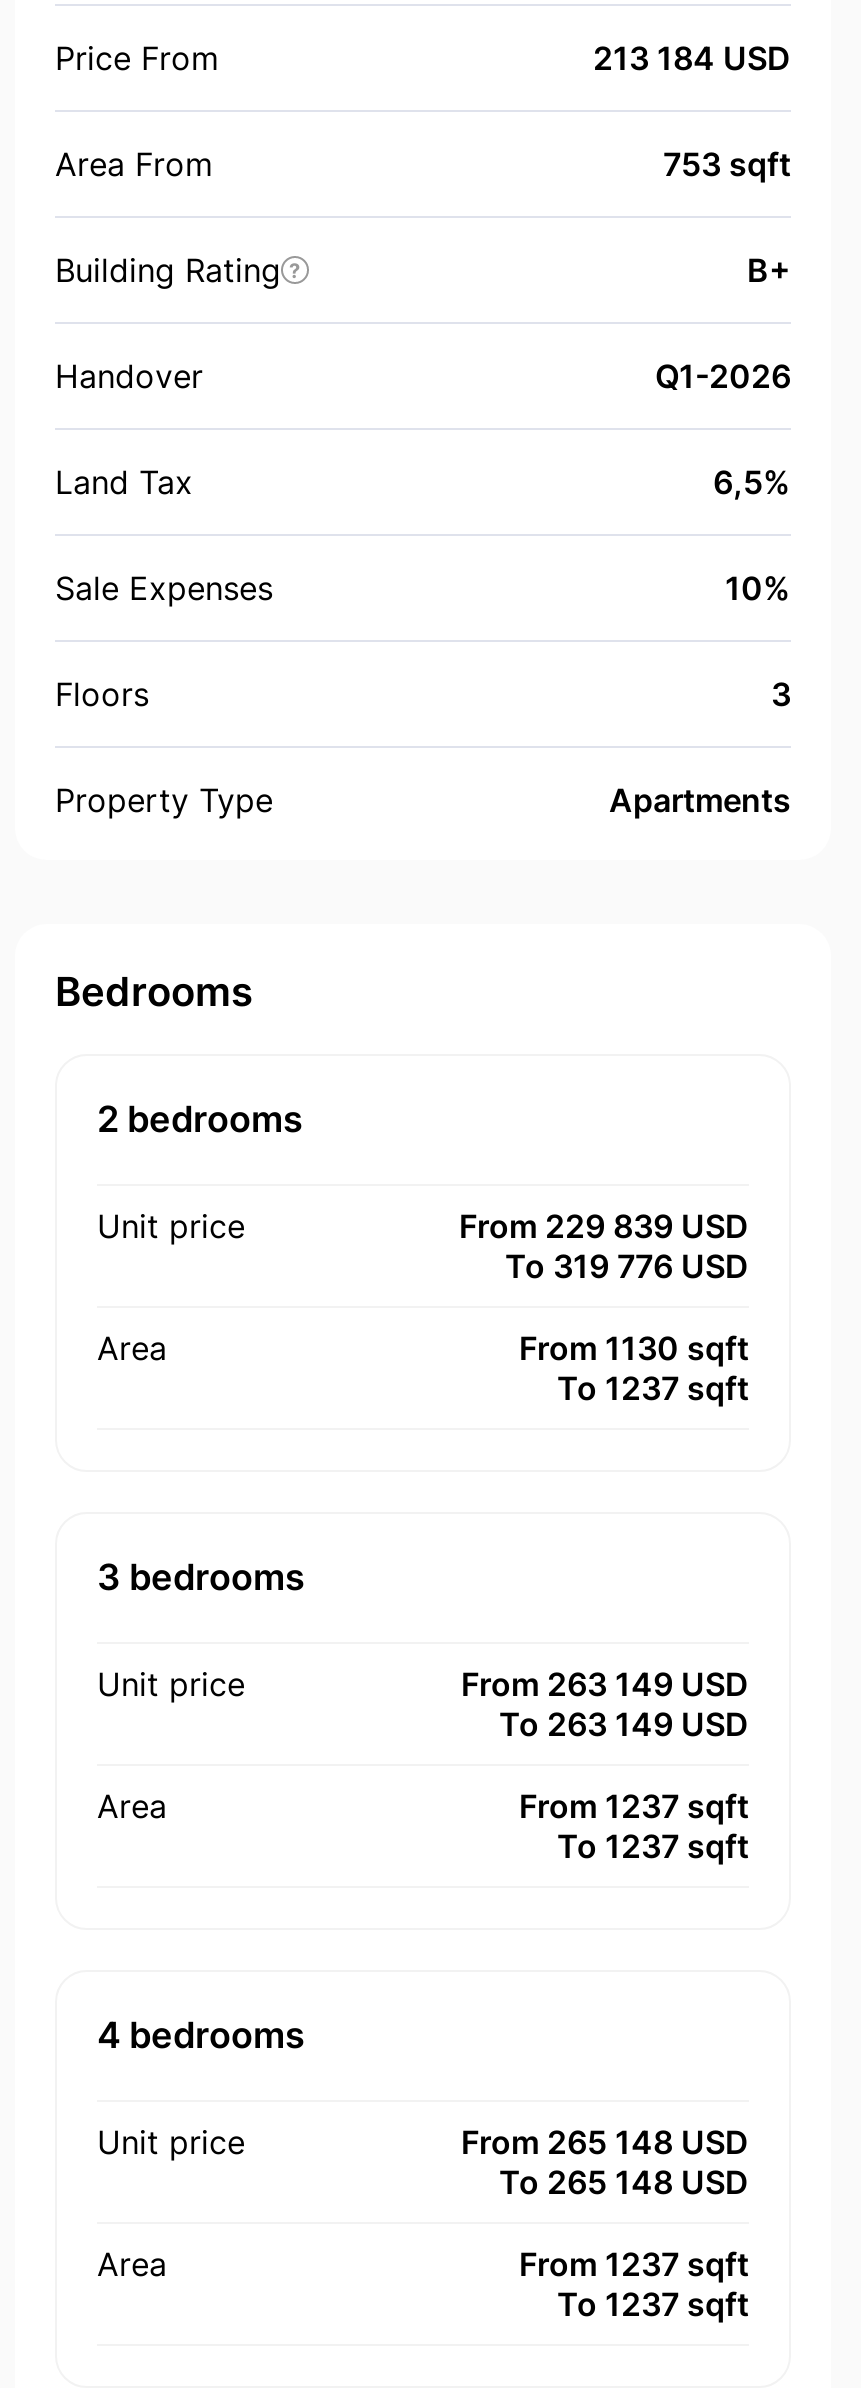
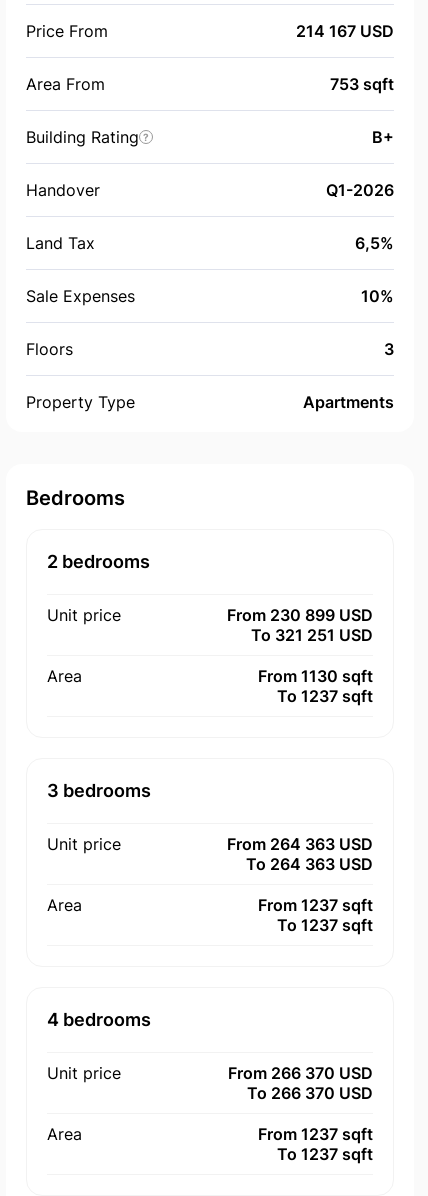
[593,37,791,77] 213 184 USD -> [296,21,394,41] 214 167 USD
[459,1205,749,1245] From 229 839 USD -> [227,605,373,625] From 230 899 USD
[505,1245,749,1285] To 319 776 USD -> [251,625,373,645] To 321 251 USD
[461,1663,749,1703] From 263 149 USD -> [227,834,373,854] From 264 363 USD
[499,1703,749,1743] To 263 149 USD -> [246,854,373,874] To 264 363 USD
[461,2121,749,2161] From 265 148 USD -> [228,1063,373,1083] From 266 370 USD
[499,2161,749,2201] To 265 148 USD -> [247,1083,373,1103] To 266 370 USD

